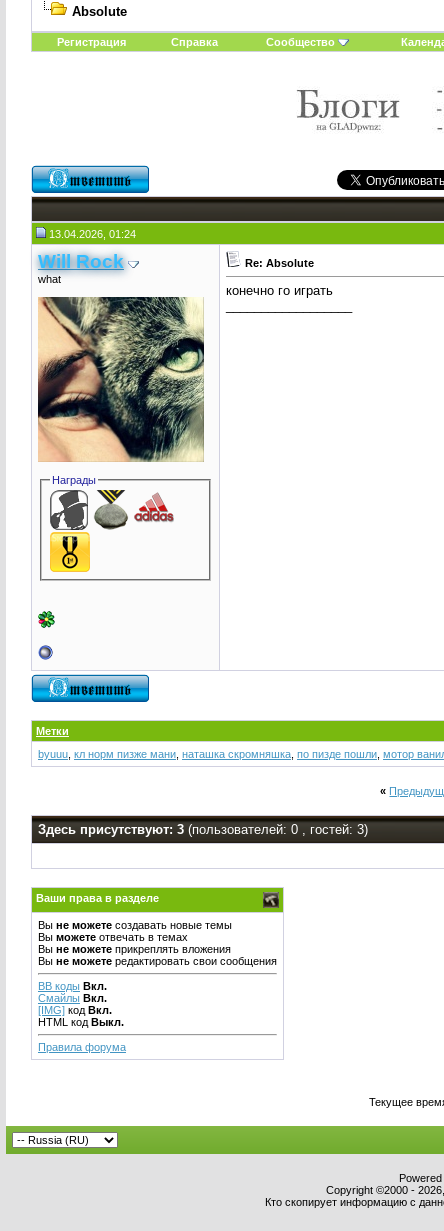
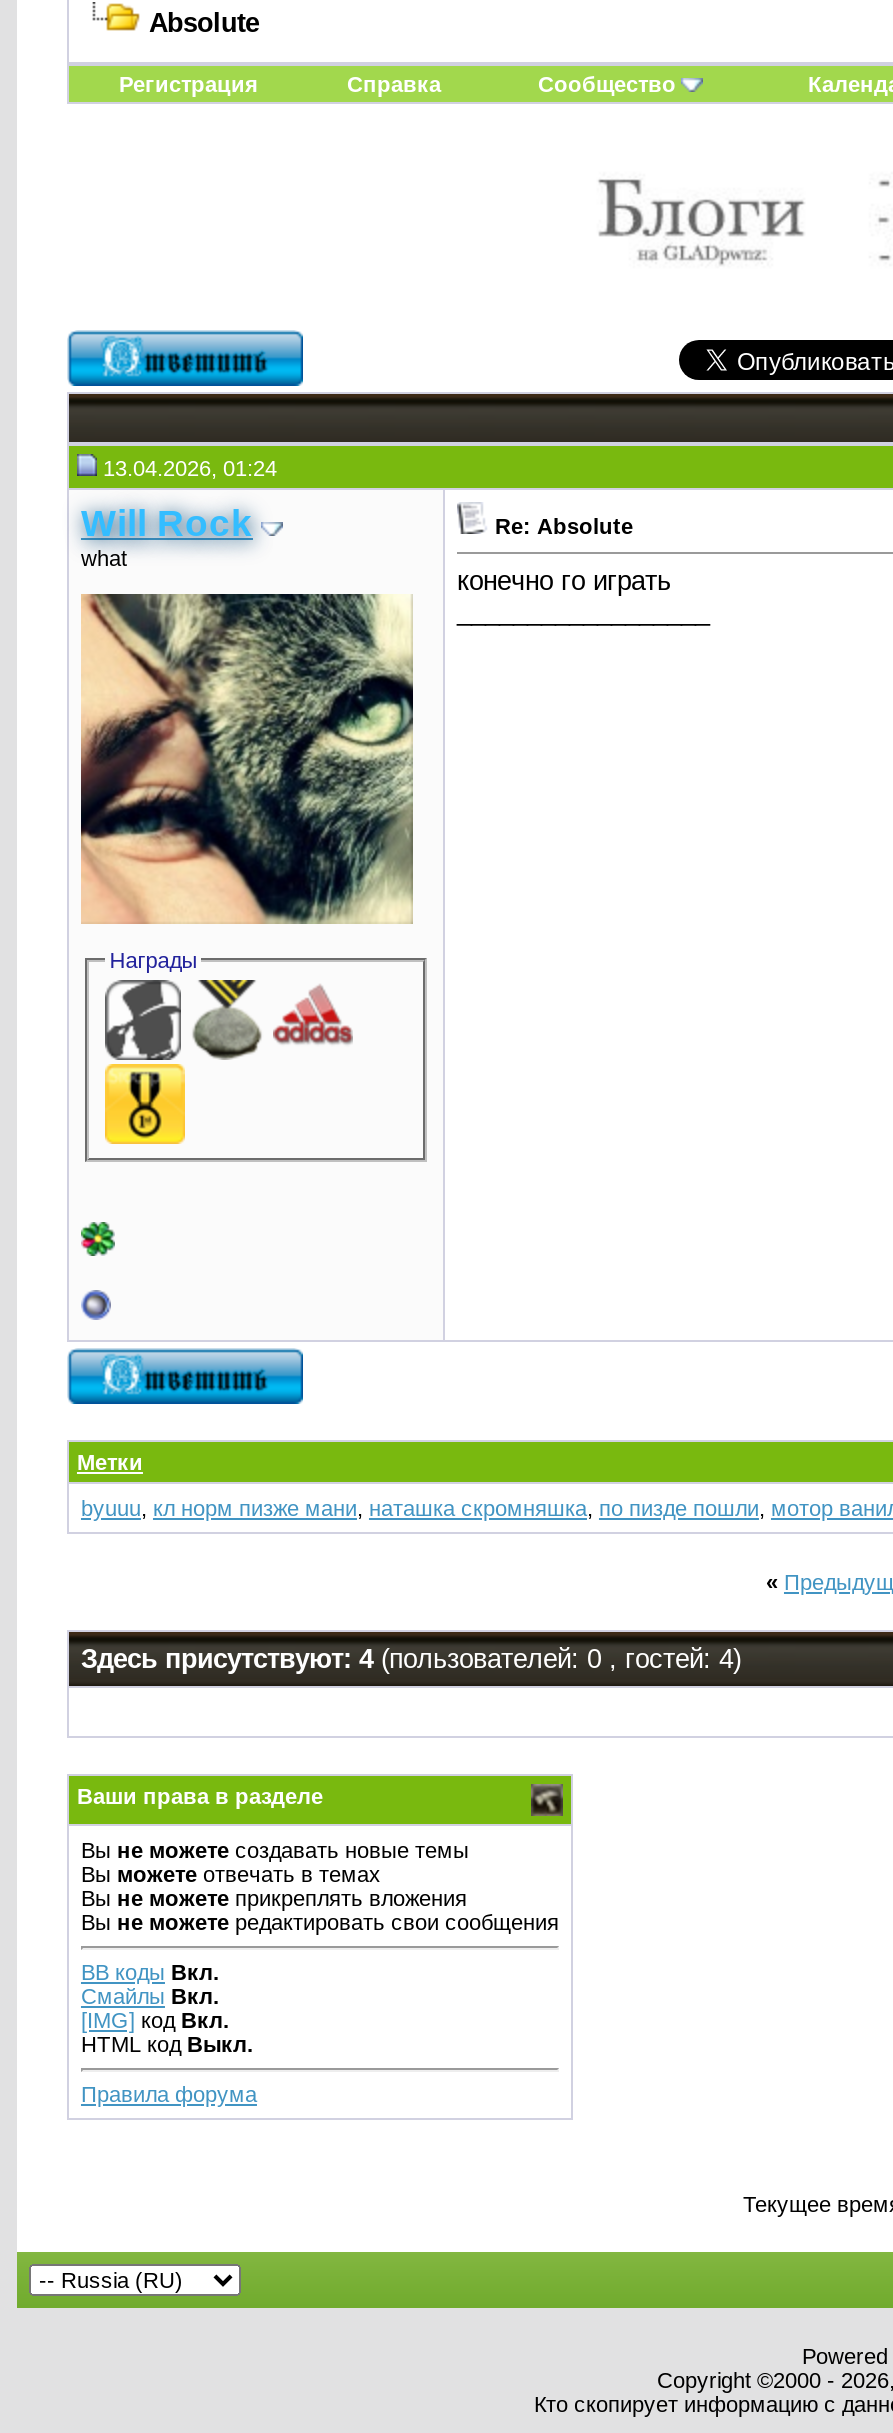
[38,822,368,837] Здесь присутствуют: 3 (пользователей: 0 , гостей: 3) -> [81,1644,741,1674] Здесь присутствуют: 4 (пользователей: 0 , гостей: 4)

